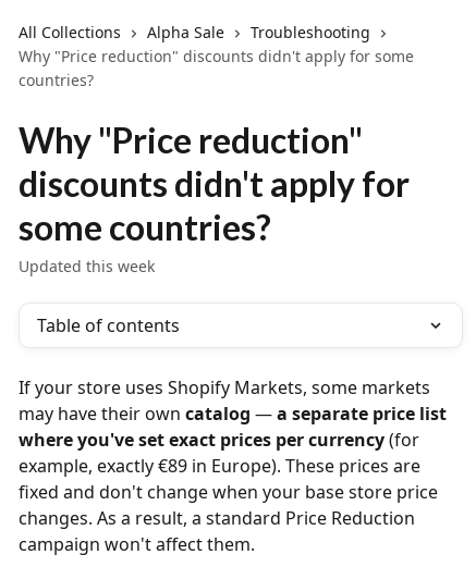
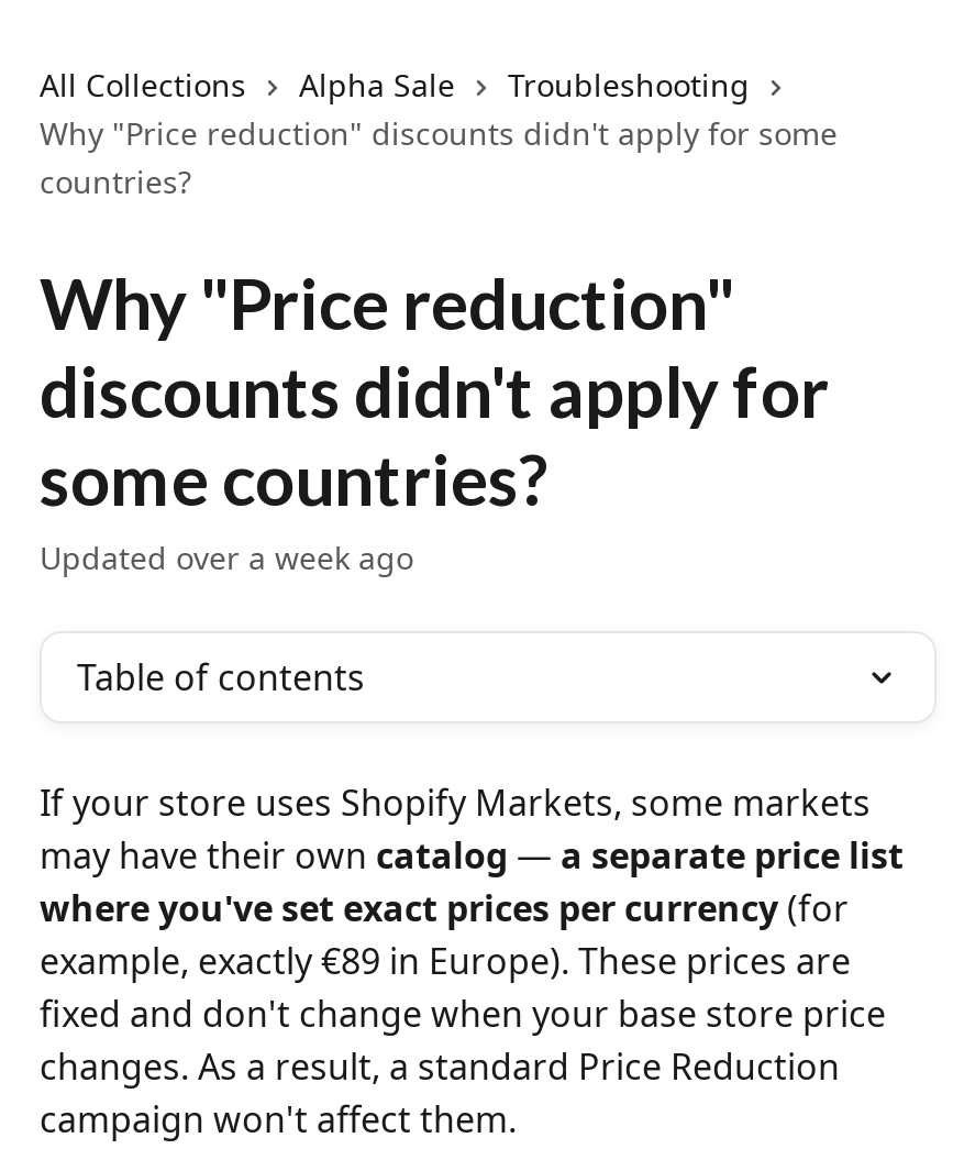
[19,256,155,276] Updated this week -> [40,537,413,578] Updated over a week ago

